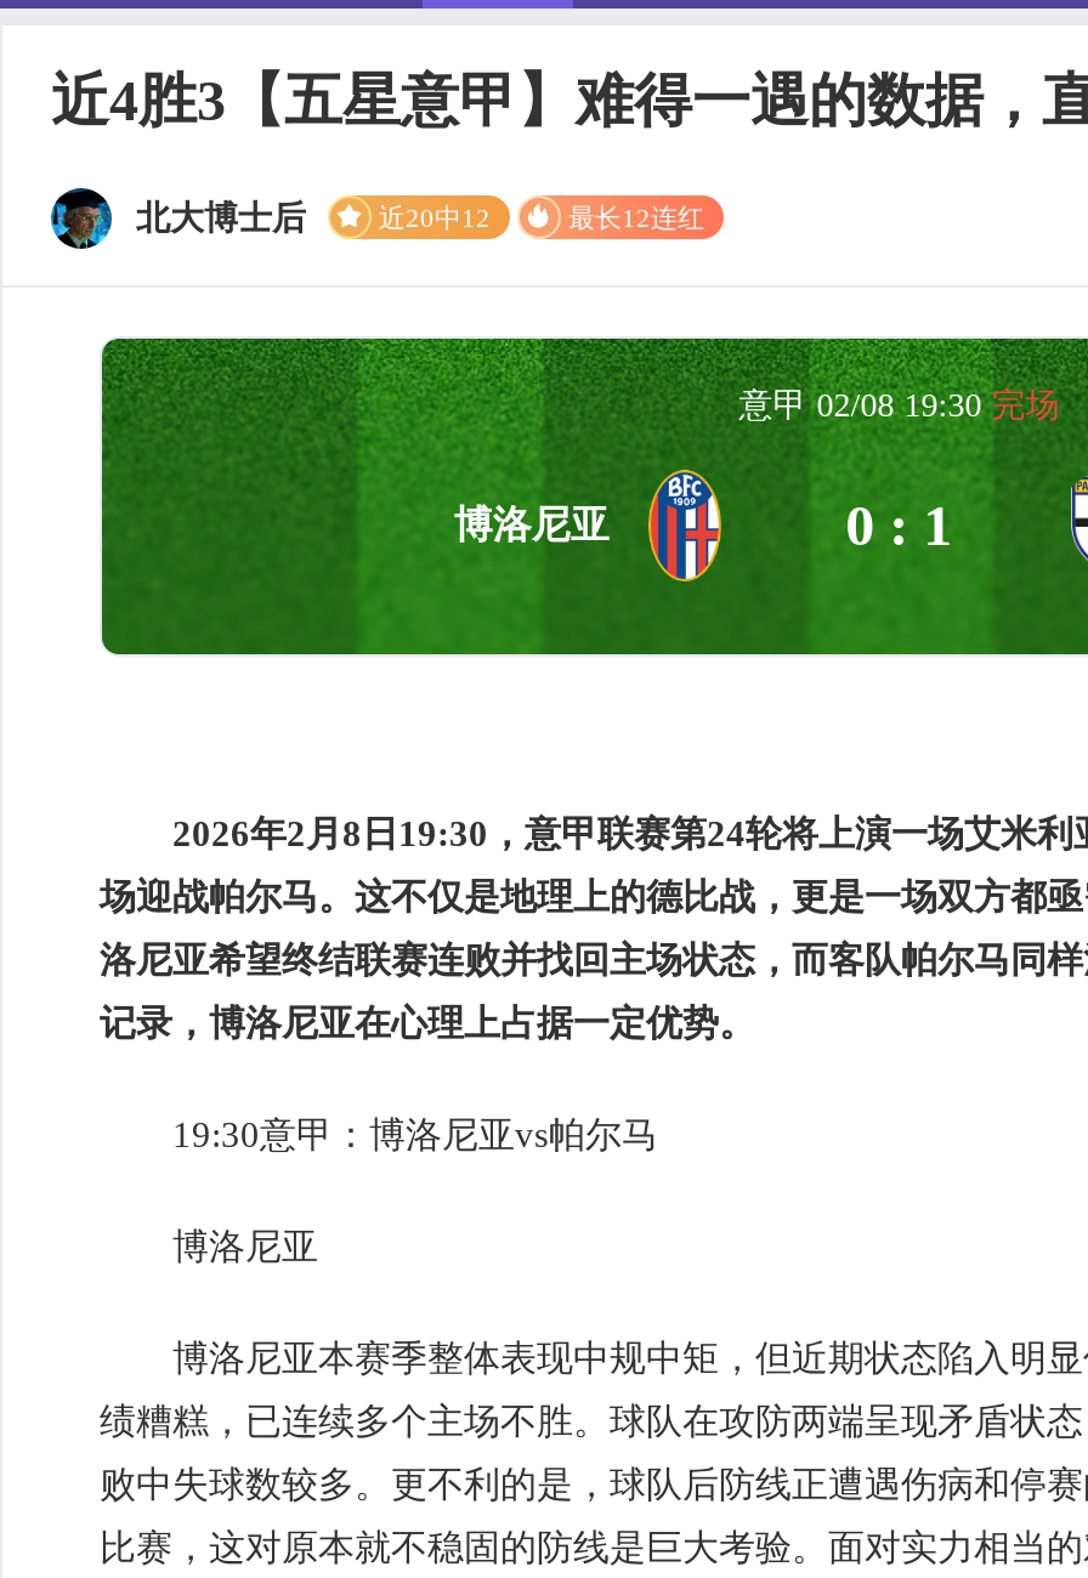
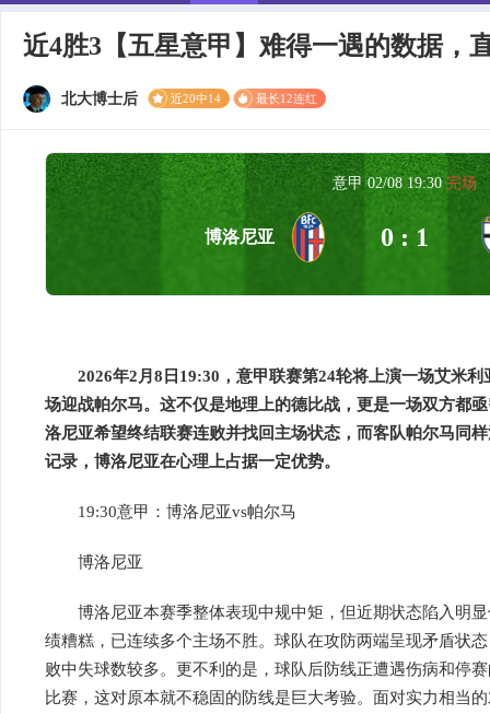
[379,203,491,232] 近20中12 -> [171,92,221,105] 近20中14

